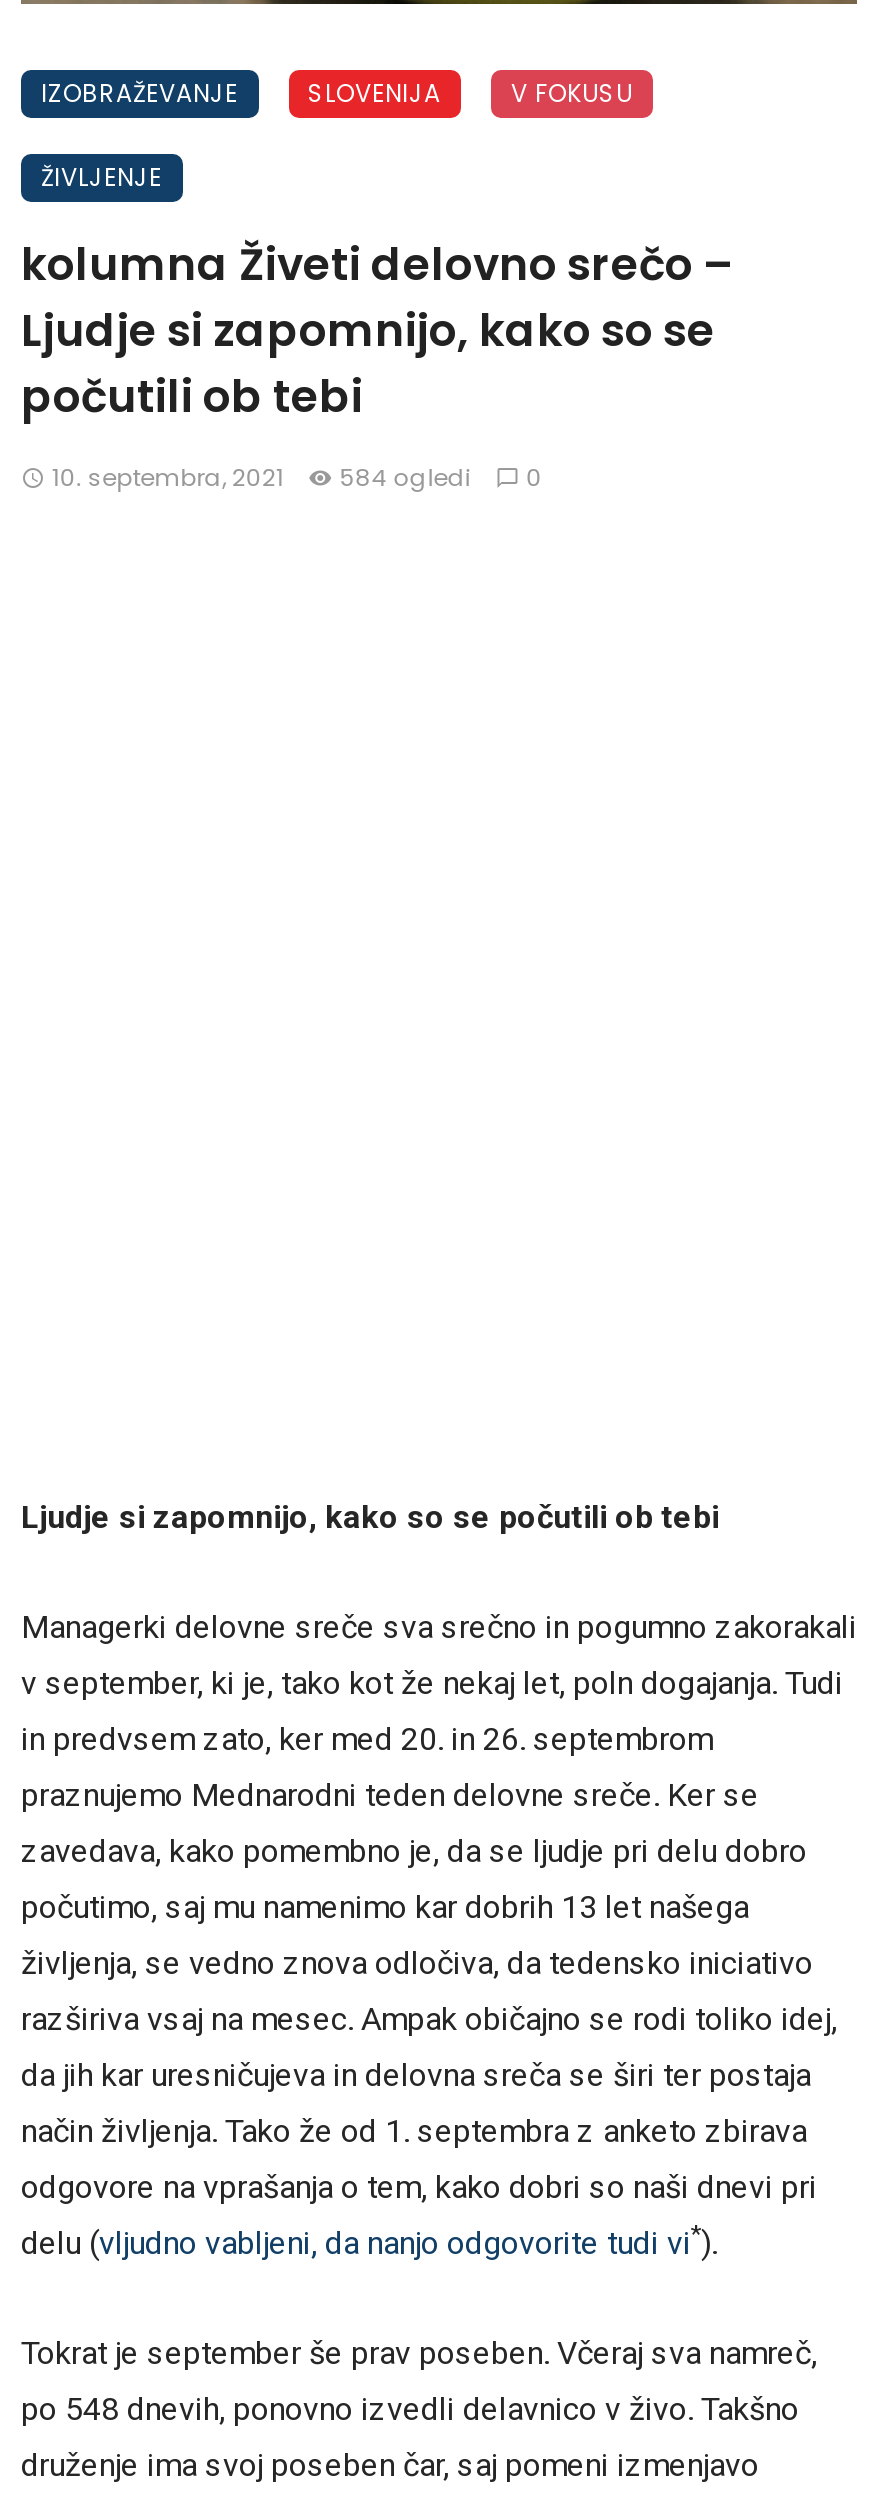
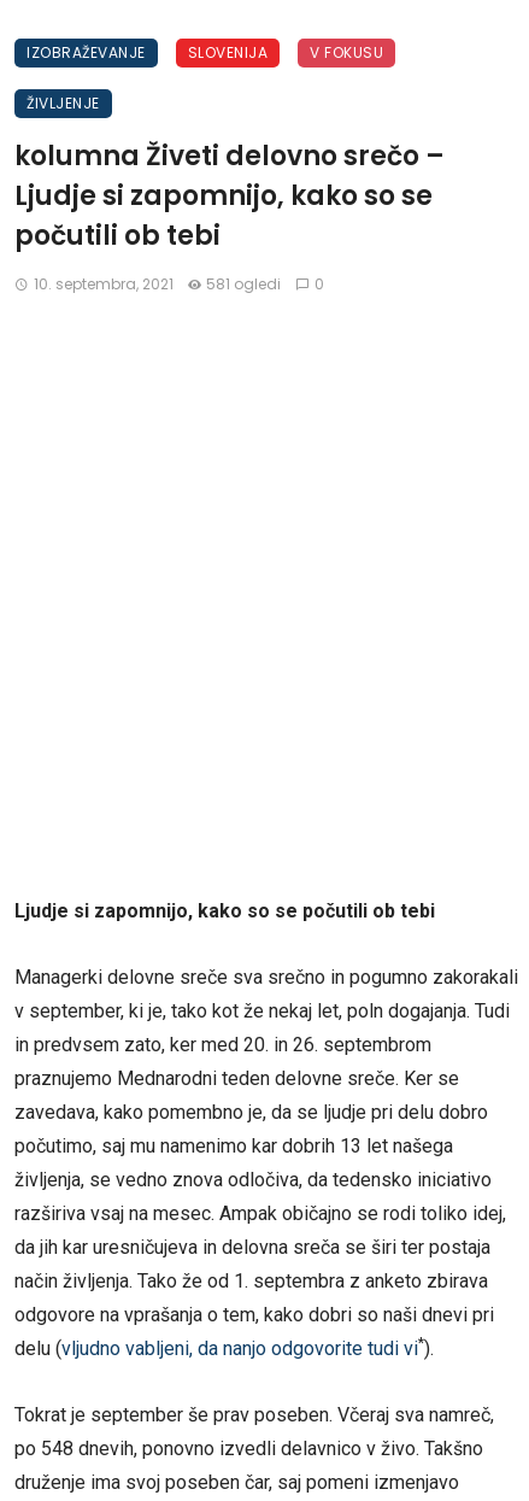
[52,460,543,494] 10. septembra, 2021 584 ogledi 0 -> [33,274,324,294] 10. septembra, 2021 581 ogledi 0

